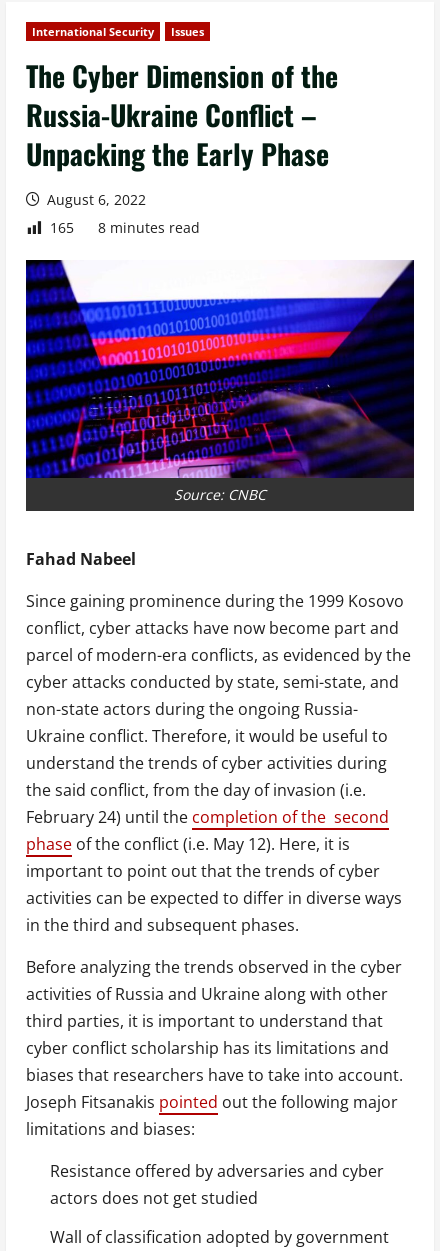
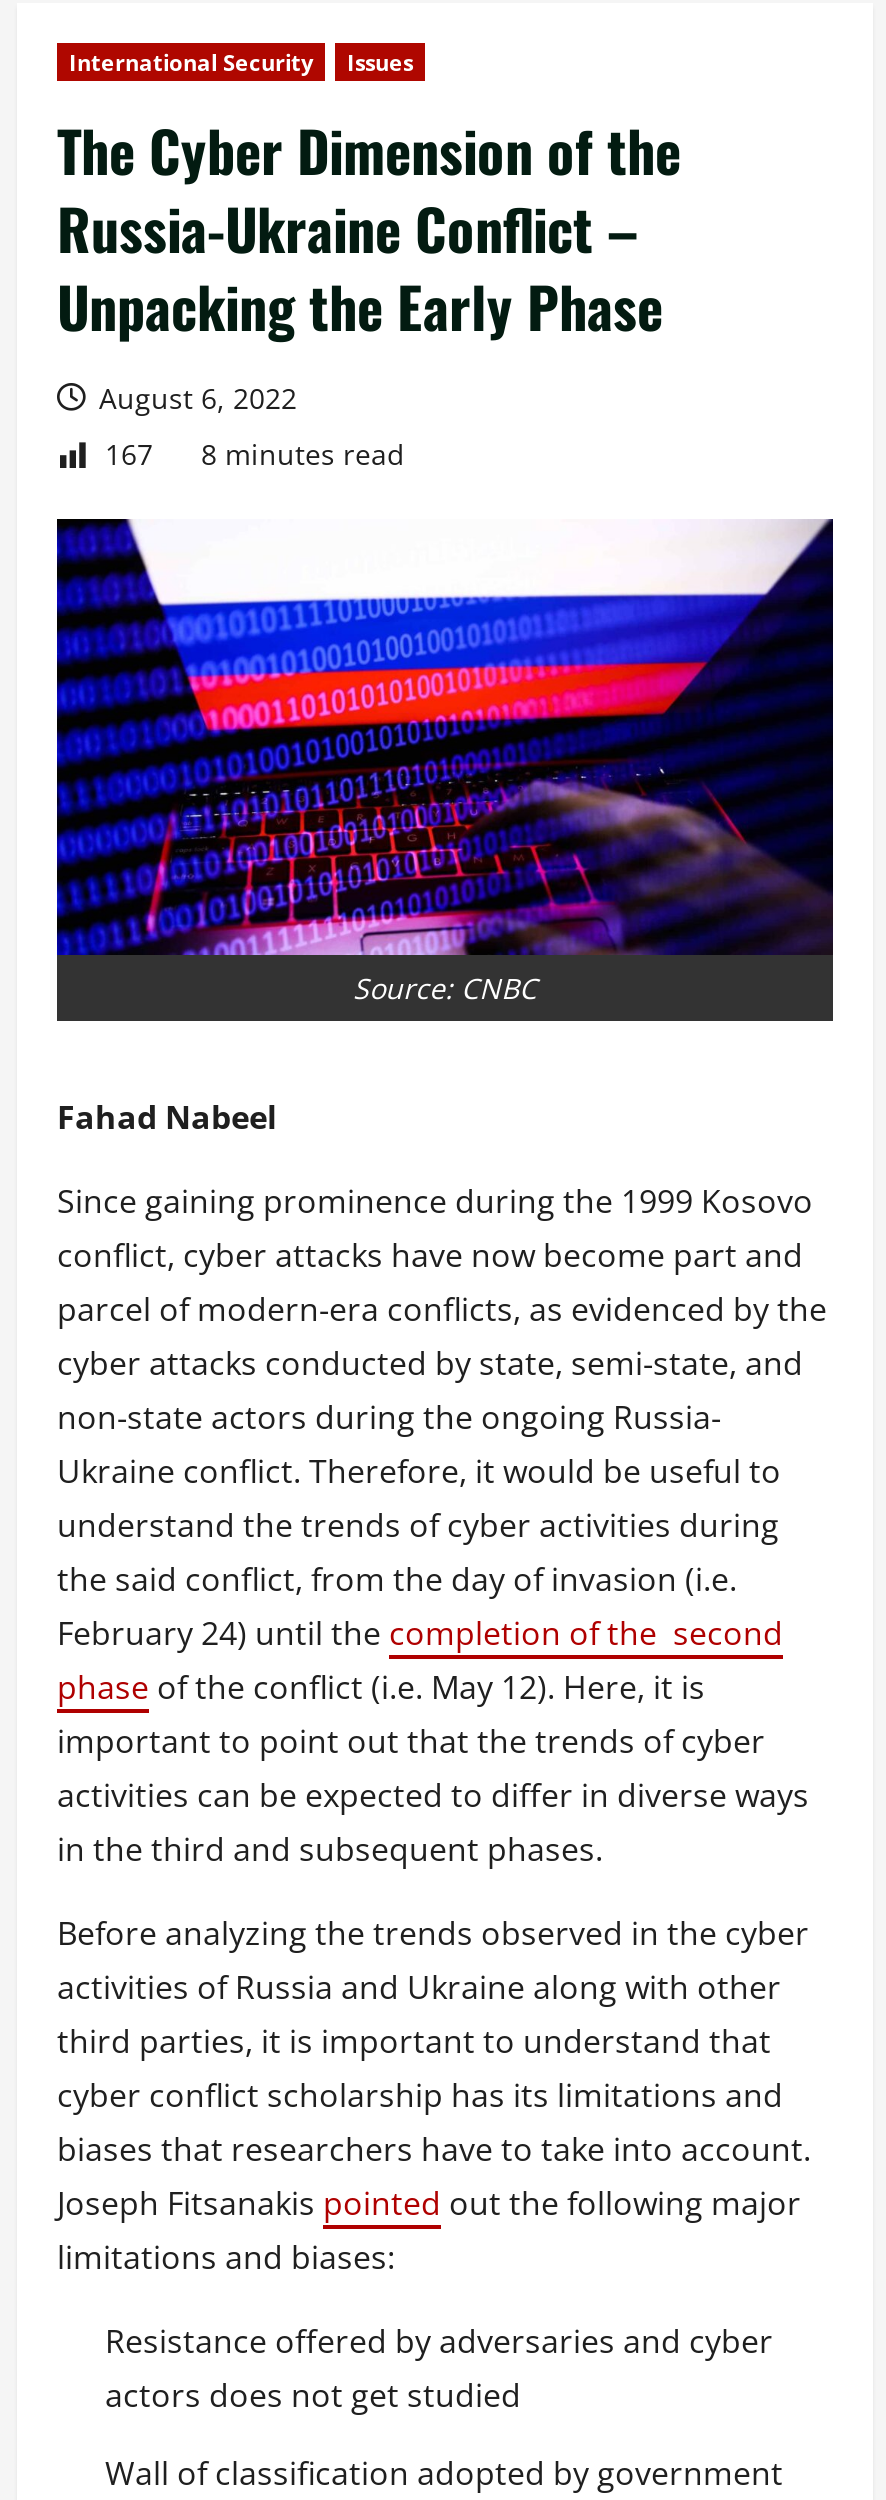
[50,218,200,237] 165 8 minutes read -> [105,435,405,473] 167 8 minutes read

